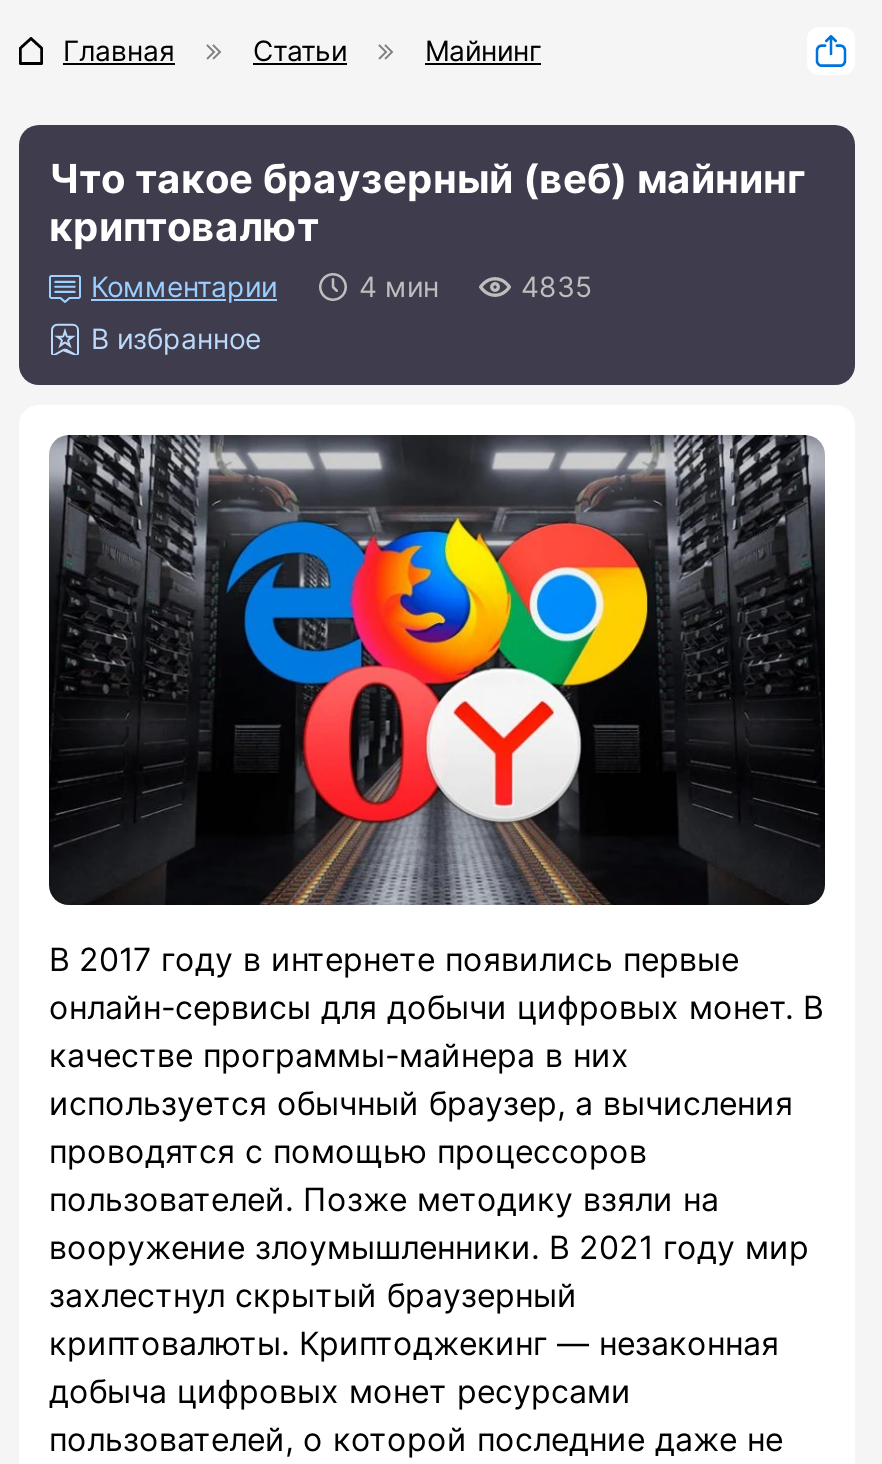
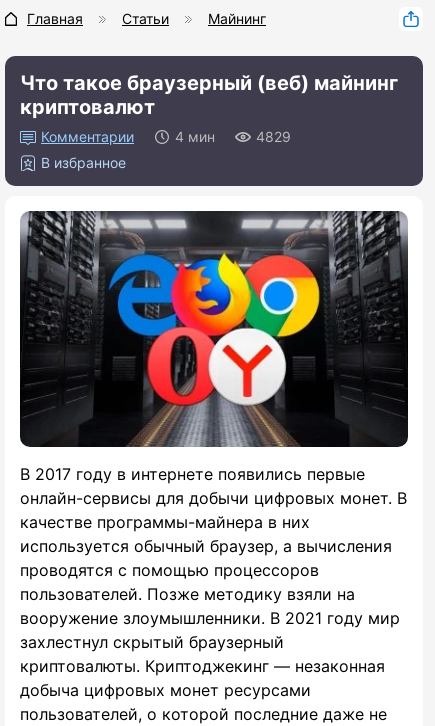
[521,270,593,304] 4835 -> [256,128,291,145] 4829

